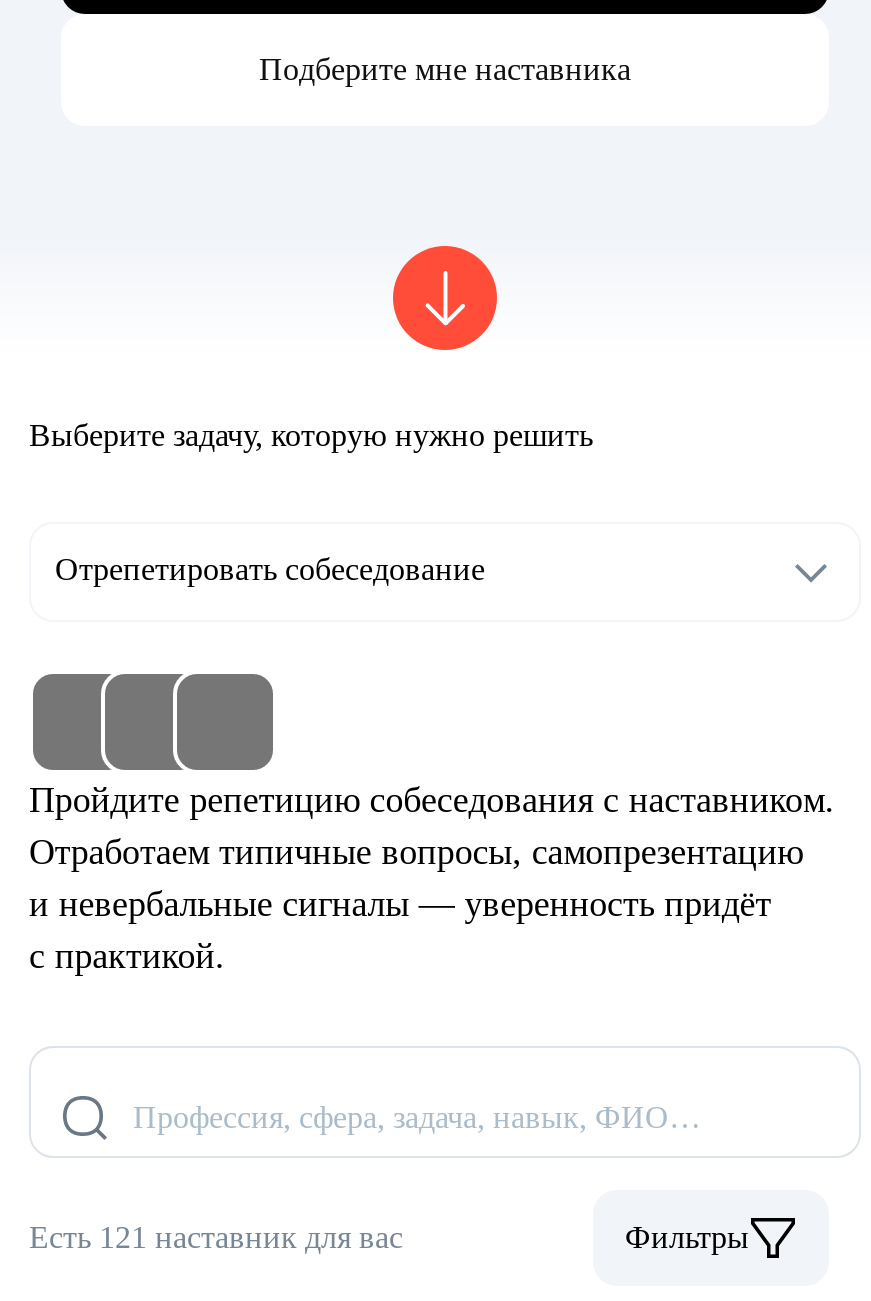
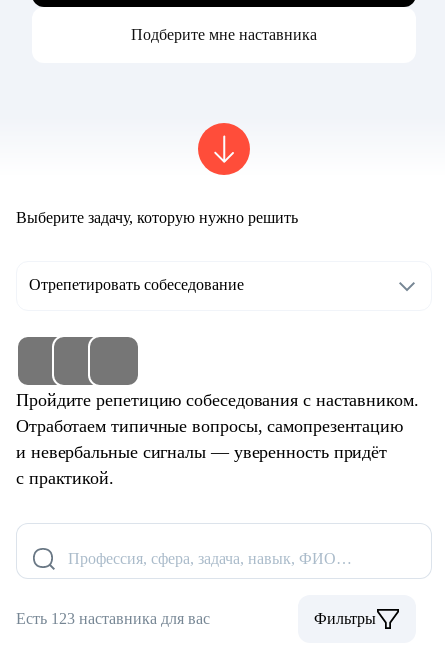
[29,1220,403,1254] Есть 121 наставник для вас -> [16,610,210,627] Есть 123 наставника для вас

